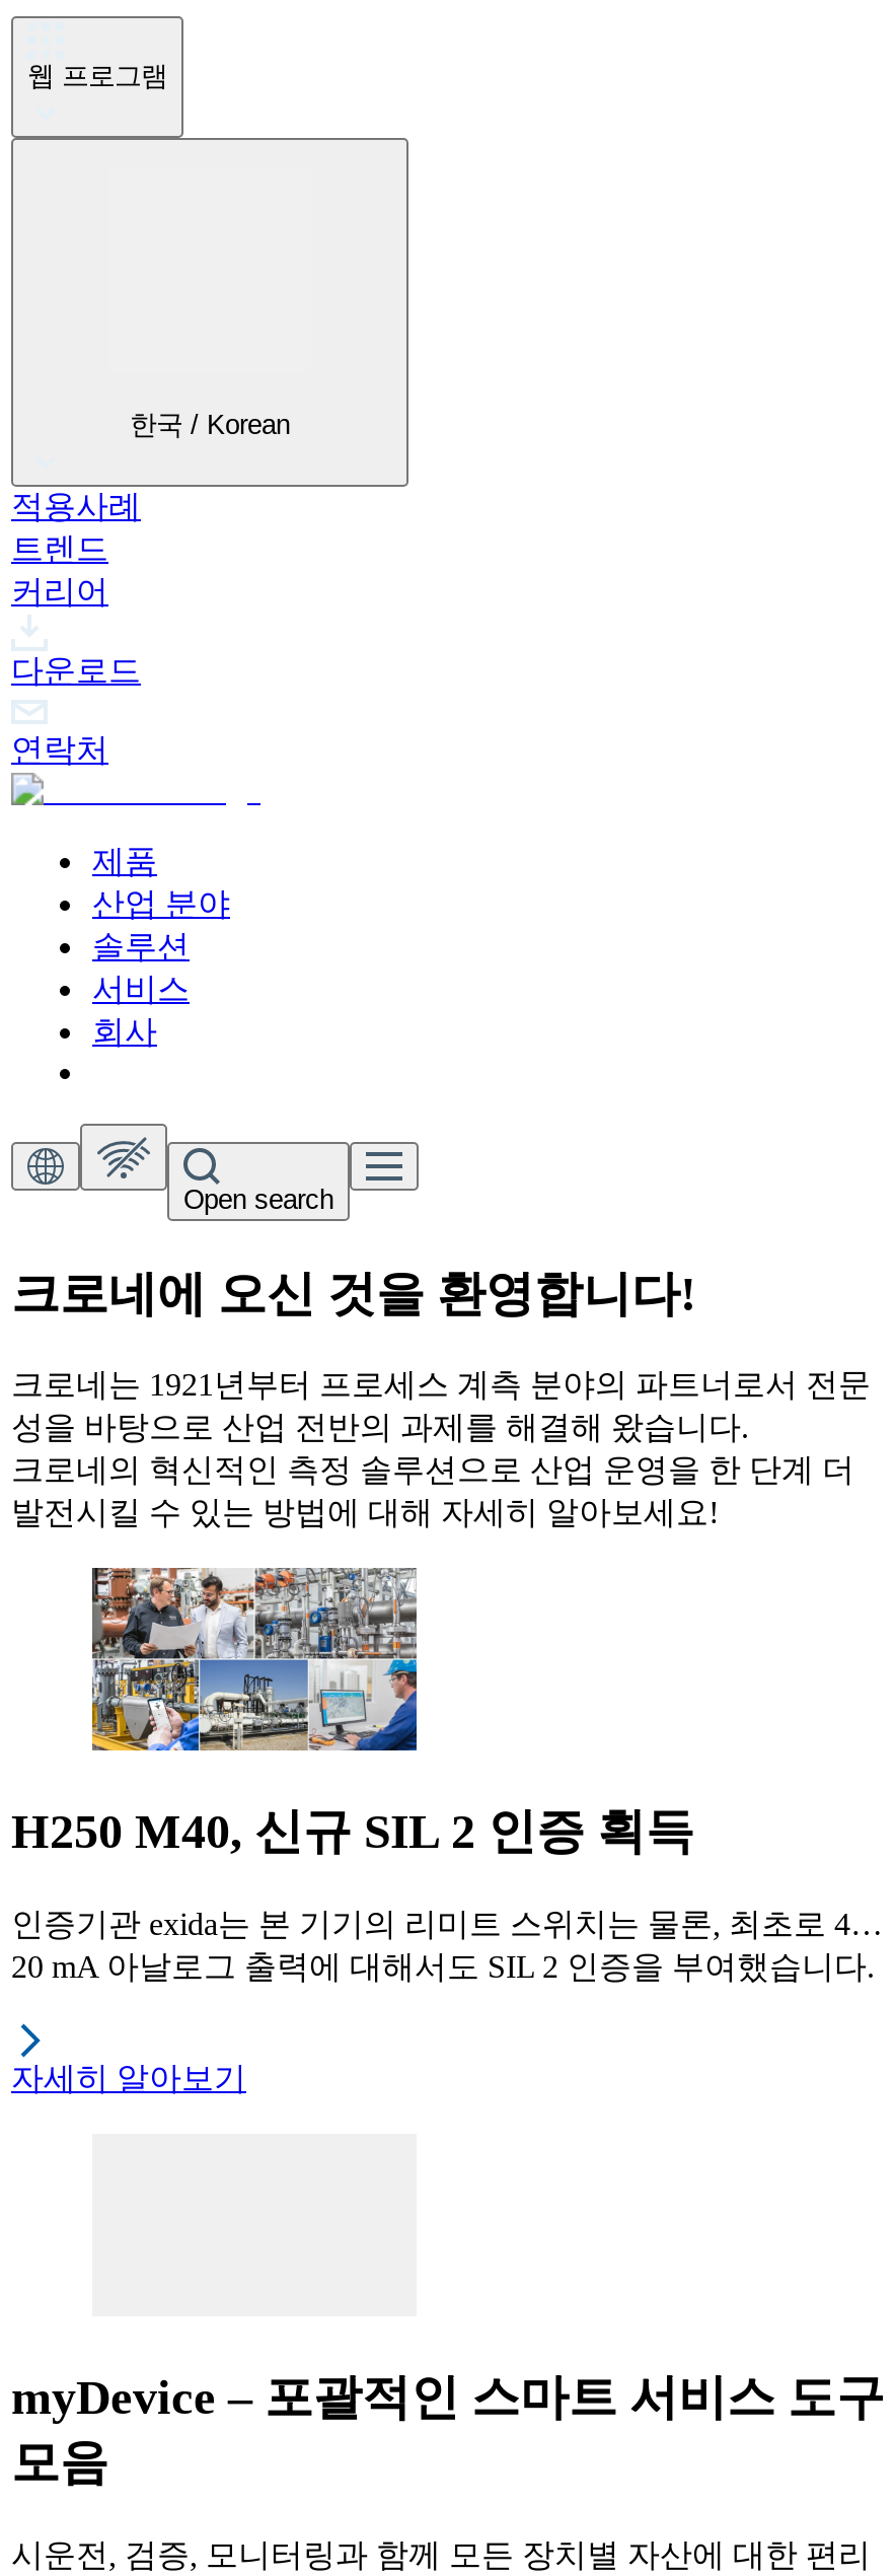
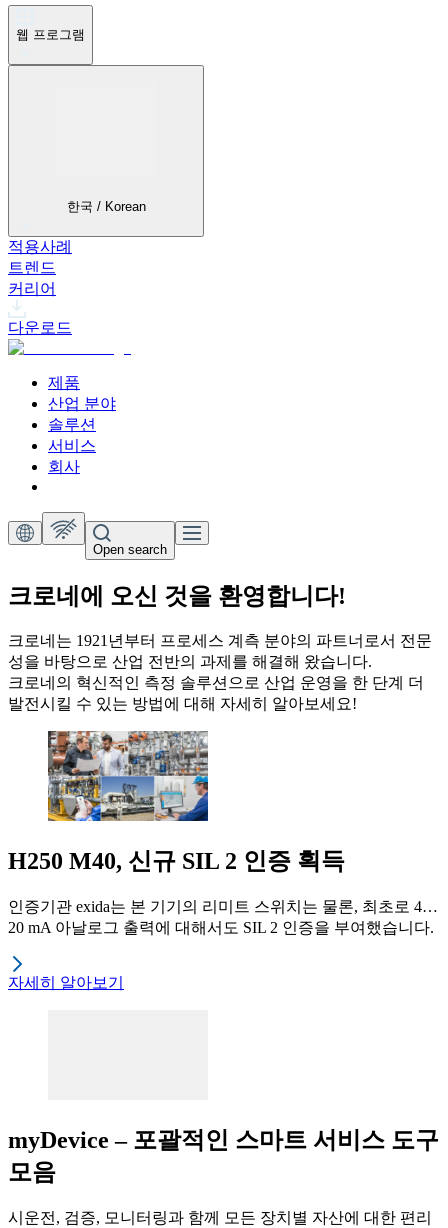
[11,732,108,766] 연락처 -> none

